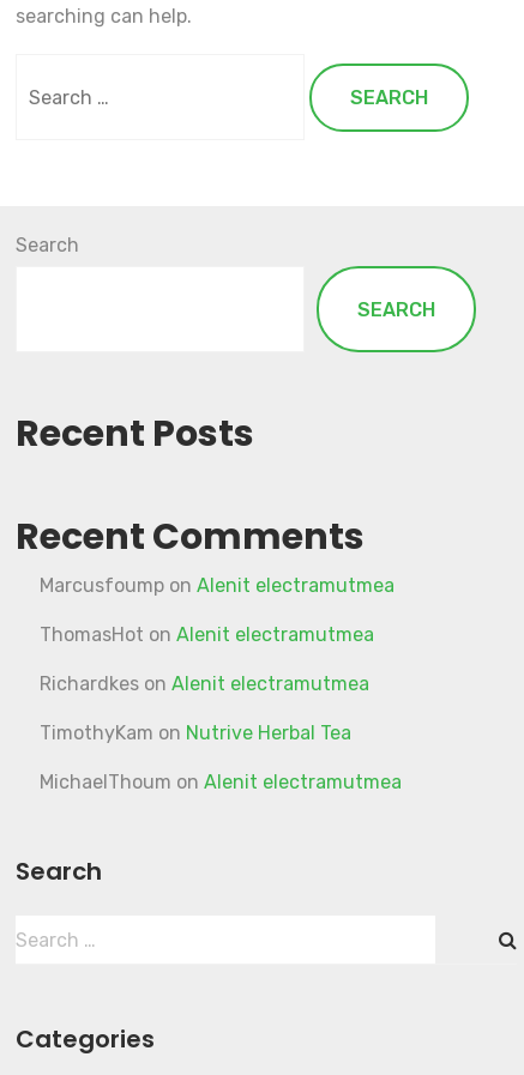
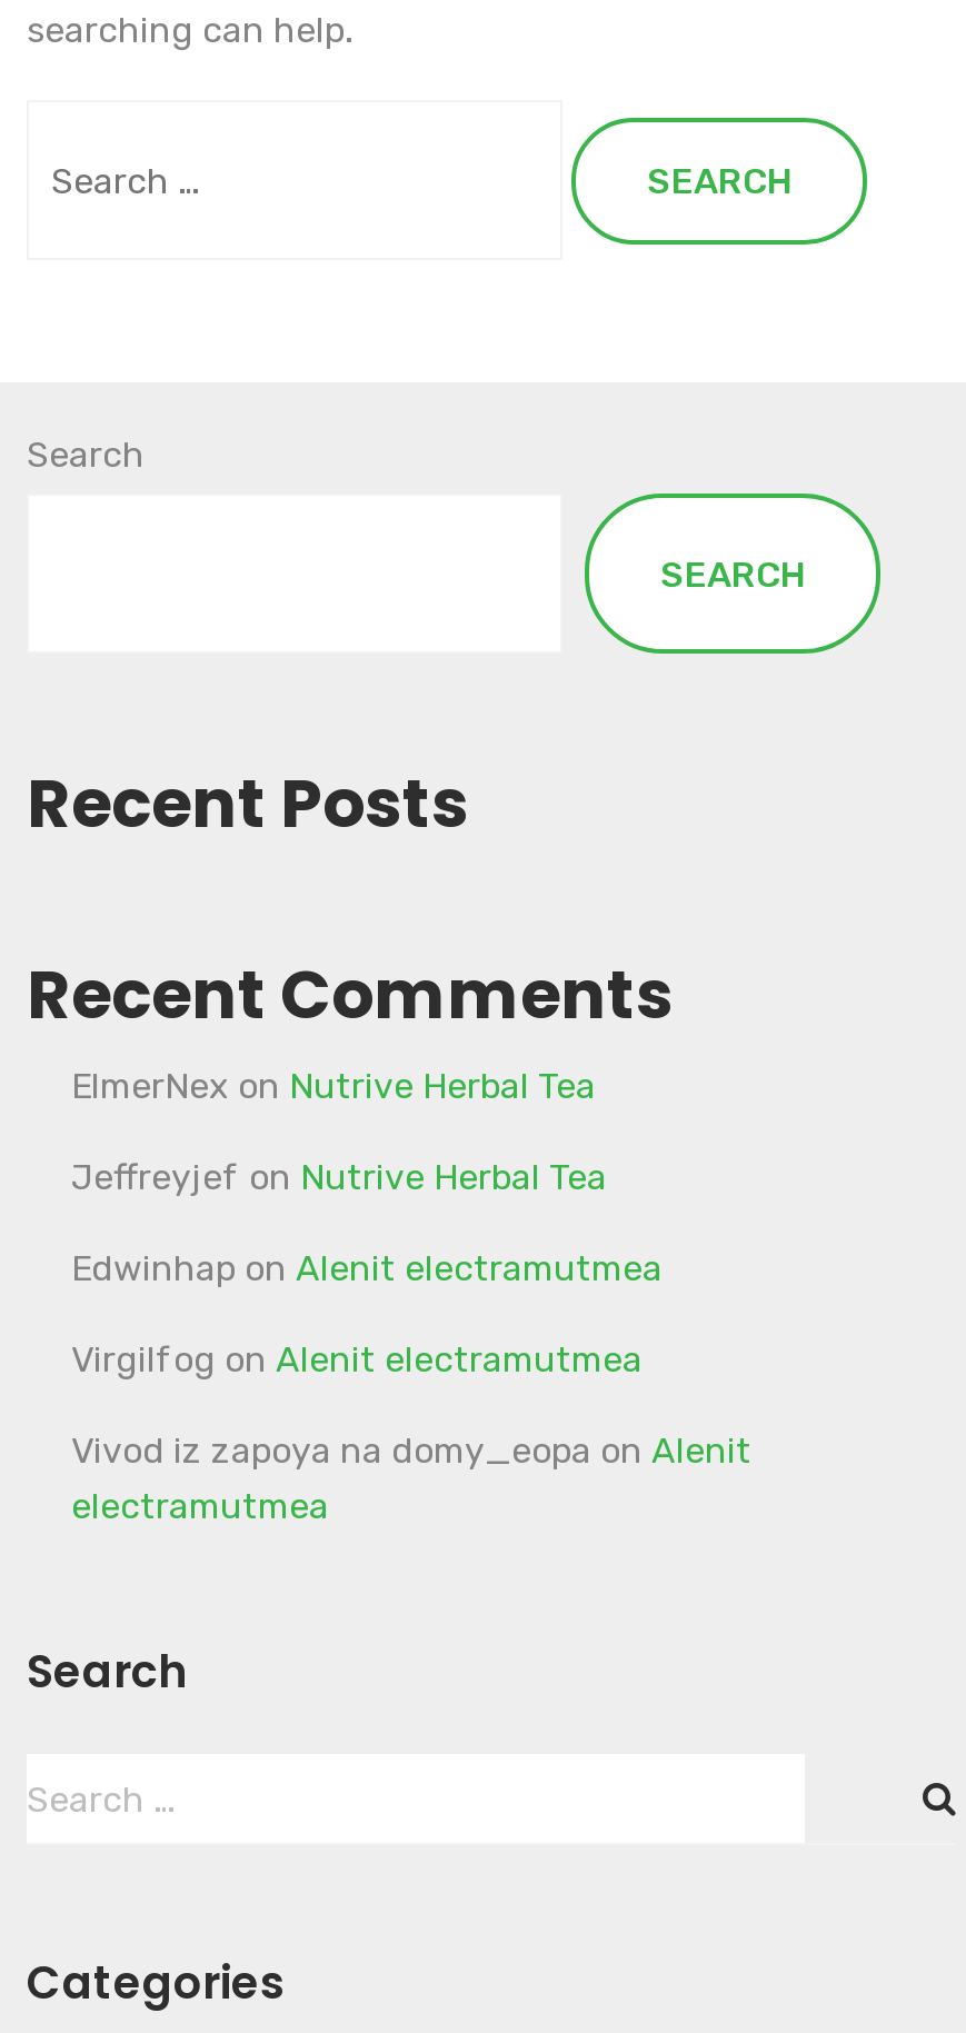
[40,574,394,597] Marcusfoump on Alenit electramutmea -> [71,1065,596,1108] ElmerNex on Nutrive Herbal Tea
[40,623,374,646] ThomasHot on Alenit electramutmea -> [71,1156,607,1199] Jeffreyjef on Nutrive Herbal Tea
[40,673,369,695] Richardkes on Alenit electramutmea -> [71,1248,663,1290] Edwinhap on Alenit electramutmea
[40,722,351,744] TimothyKam on Nutrive Herbal Tea -> [71,1339,643,1381] Virgilfog on Alenit electramutmea
[40,771,402,794] MichaelThoum on Alenit electramutmea -> [71,1430,751,1528] Vivod iz zapoya na domy_eopa on Alenit | electramutmea

